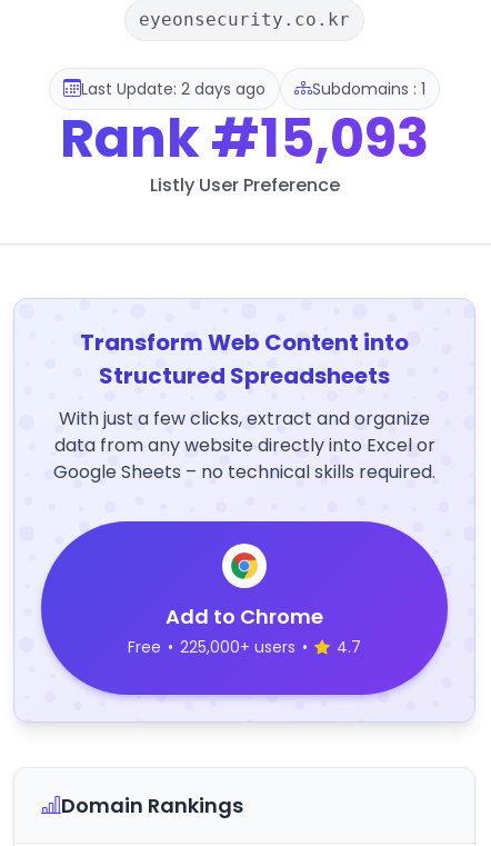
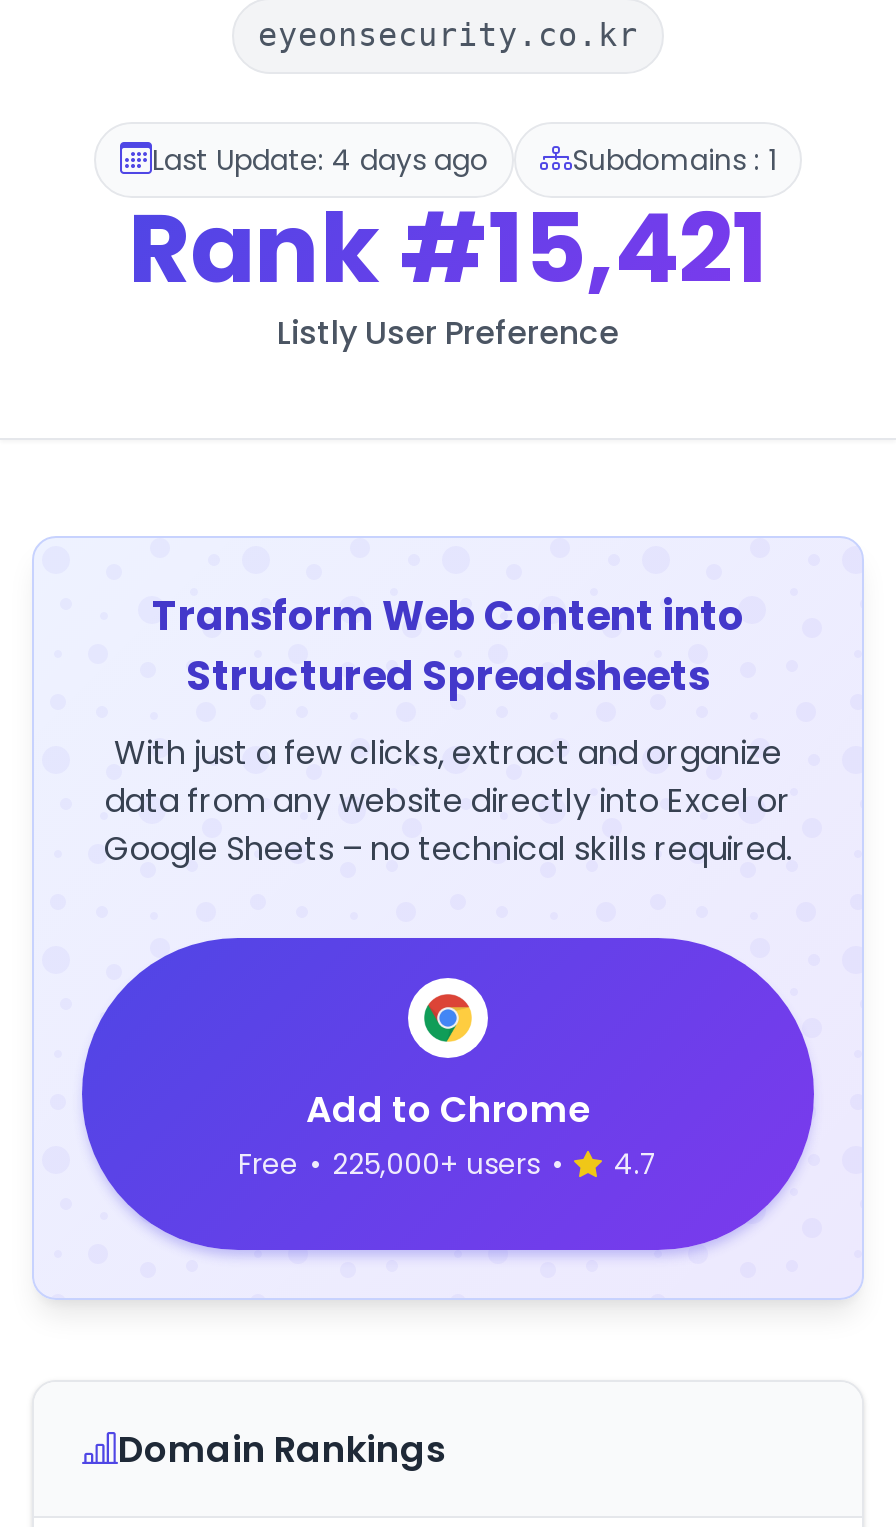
[81,77,265,99] Last Update: 2 days ago -> [152,139,488,179] Last Update: 4 days ago
[60,101,429,176] Rank #15,093 -> [128,182,768,316] Rank #15,421

